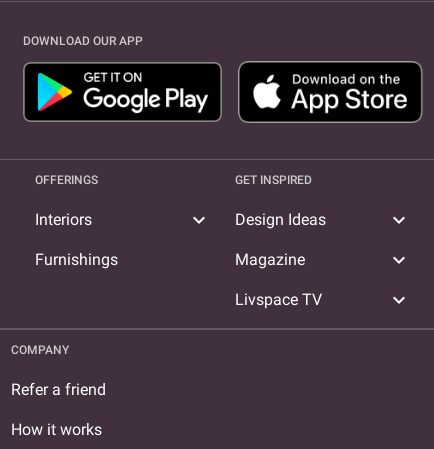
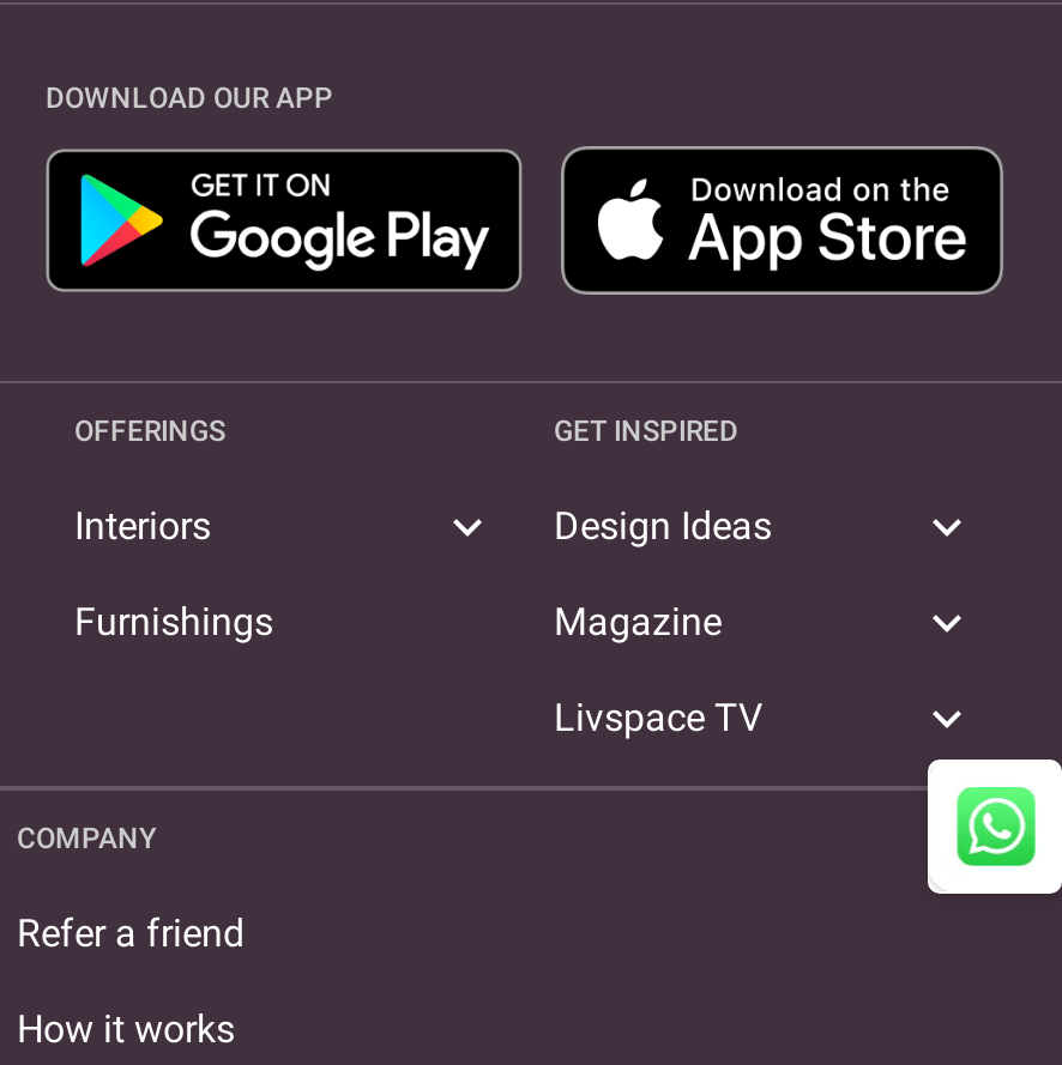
none -> [925,757,1055,896] [image]

